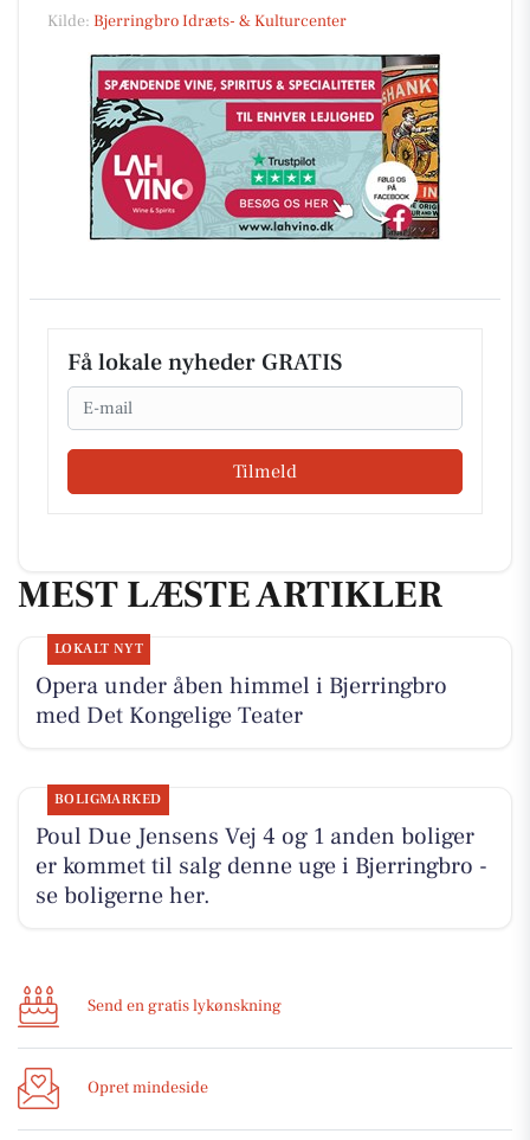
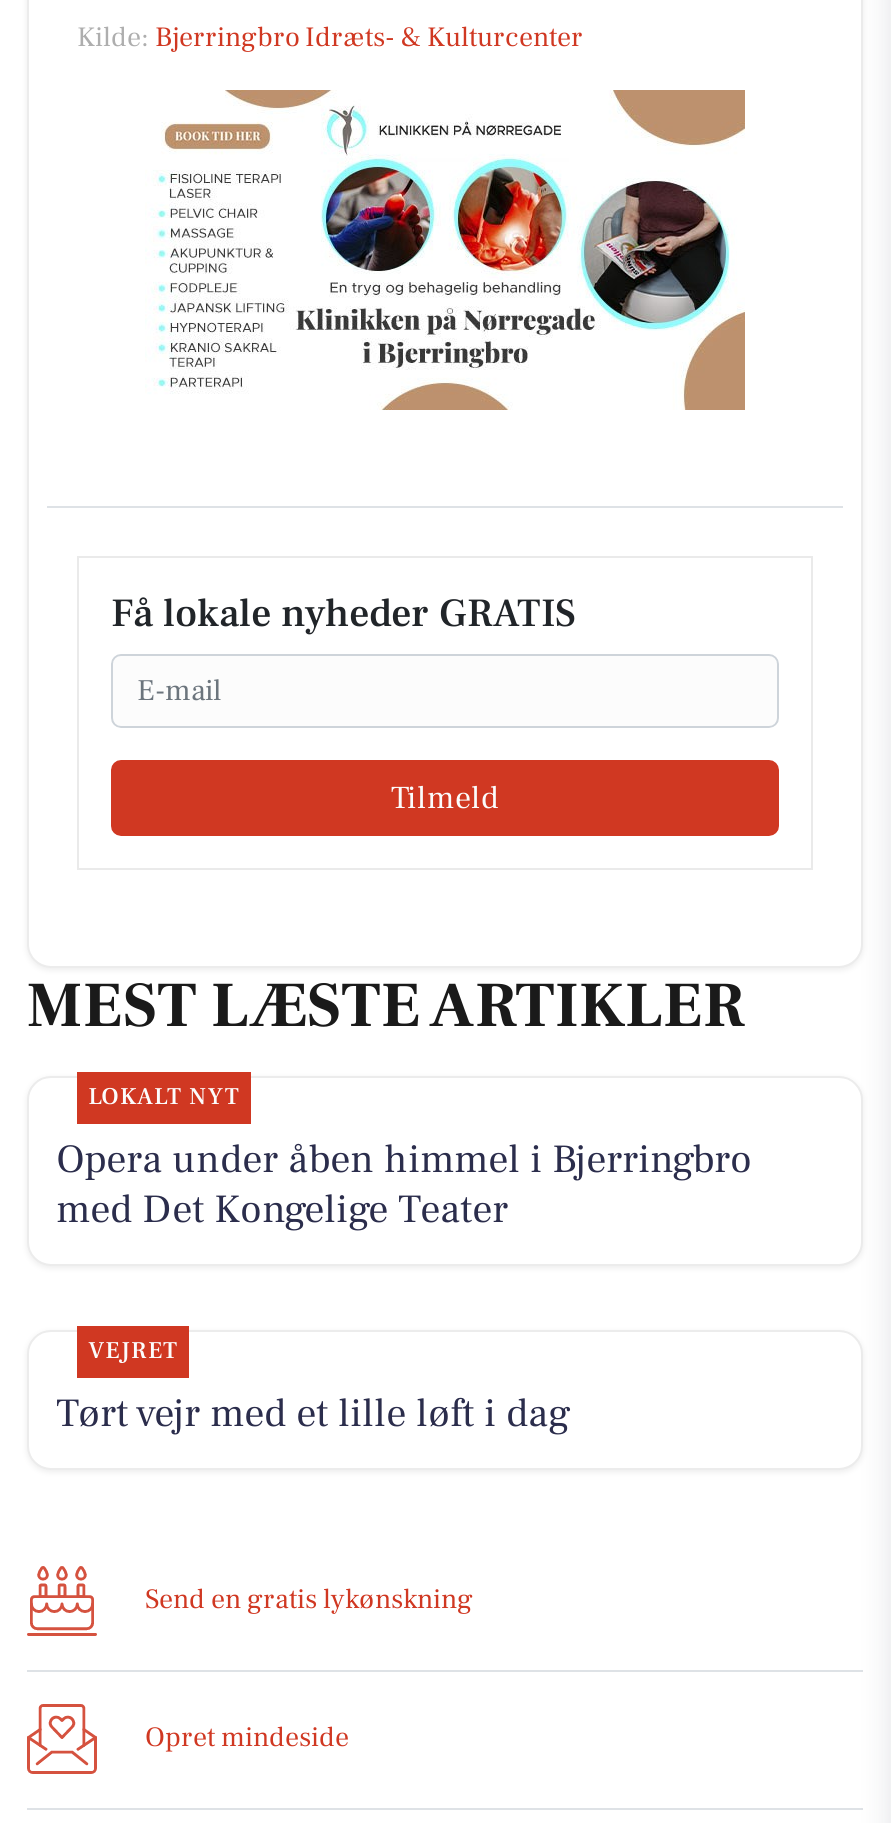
[89,52,442,242] [image] -> [149,88,747,412] [image]
[35,791,487,912] BOLIGMARKED | Poul Due Jensens Vej 4 og 1 anden boliger | er kommet til salg denne uge i Bjerringbro - | se boligerne her. -> [56,1337,570,1441] VEJRET | Tørt vejr med et lille løft i dag

